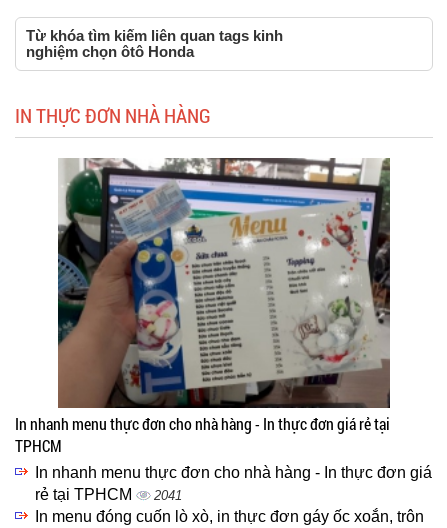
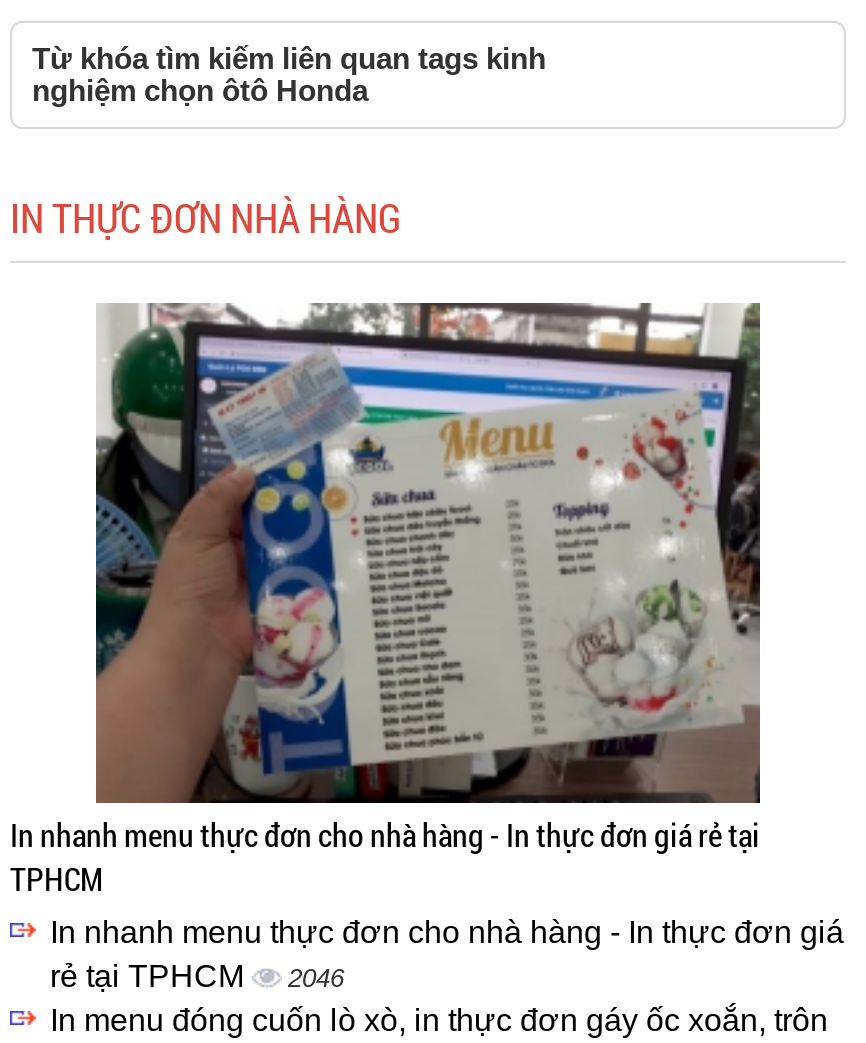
[35,486,182,503] rẻ tại TPHCM 2041 -> [50,959,344,993] rẻ tại TPHCM 2046

